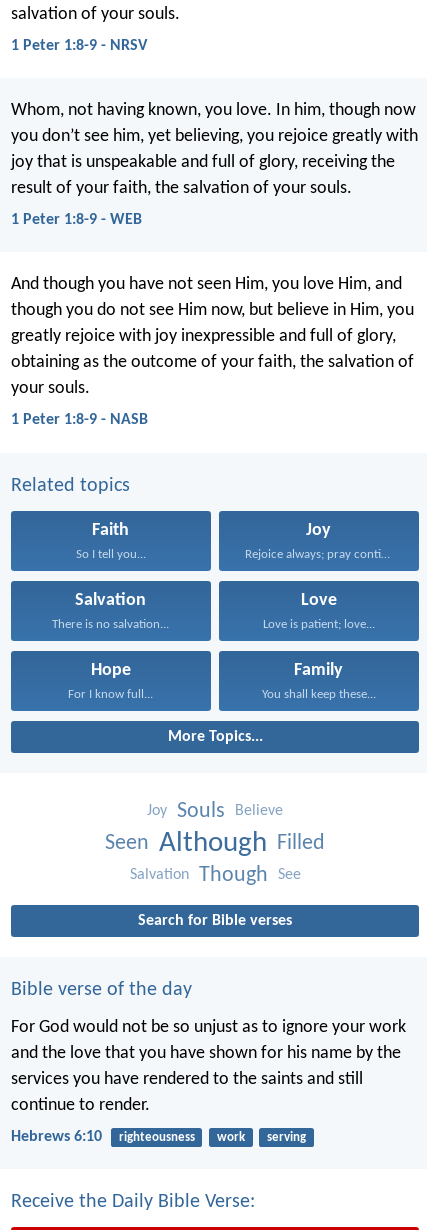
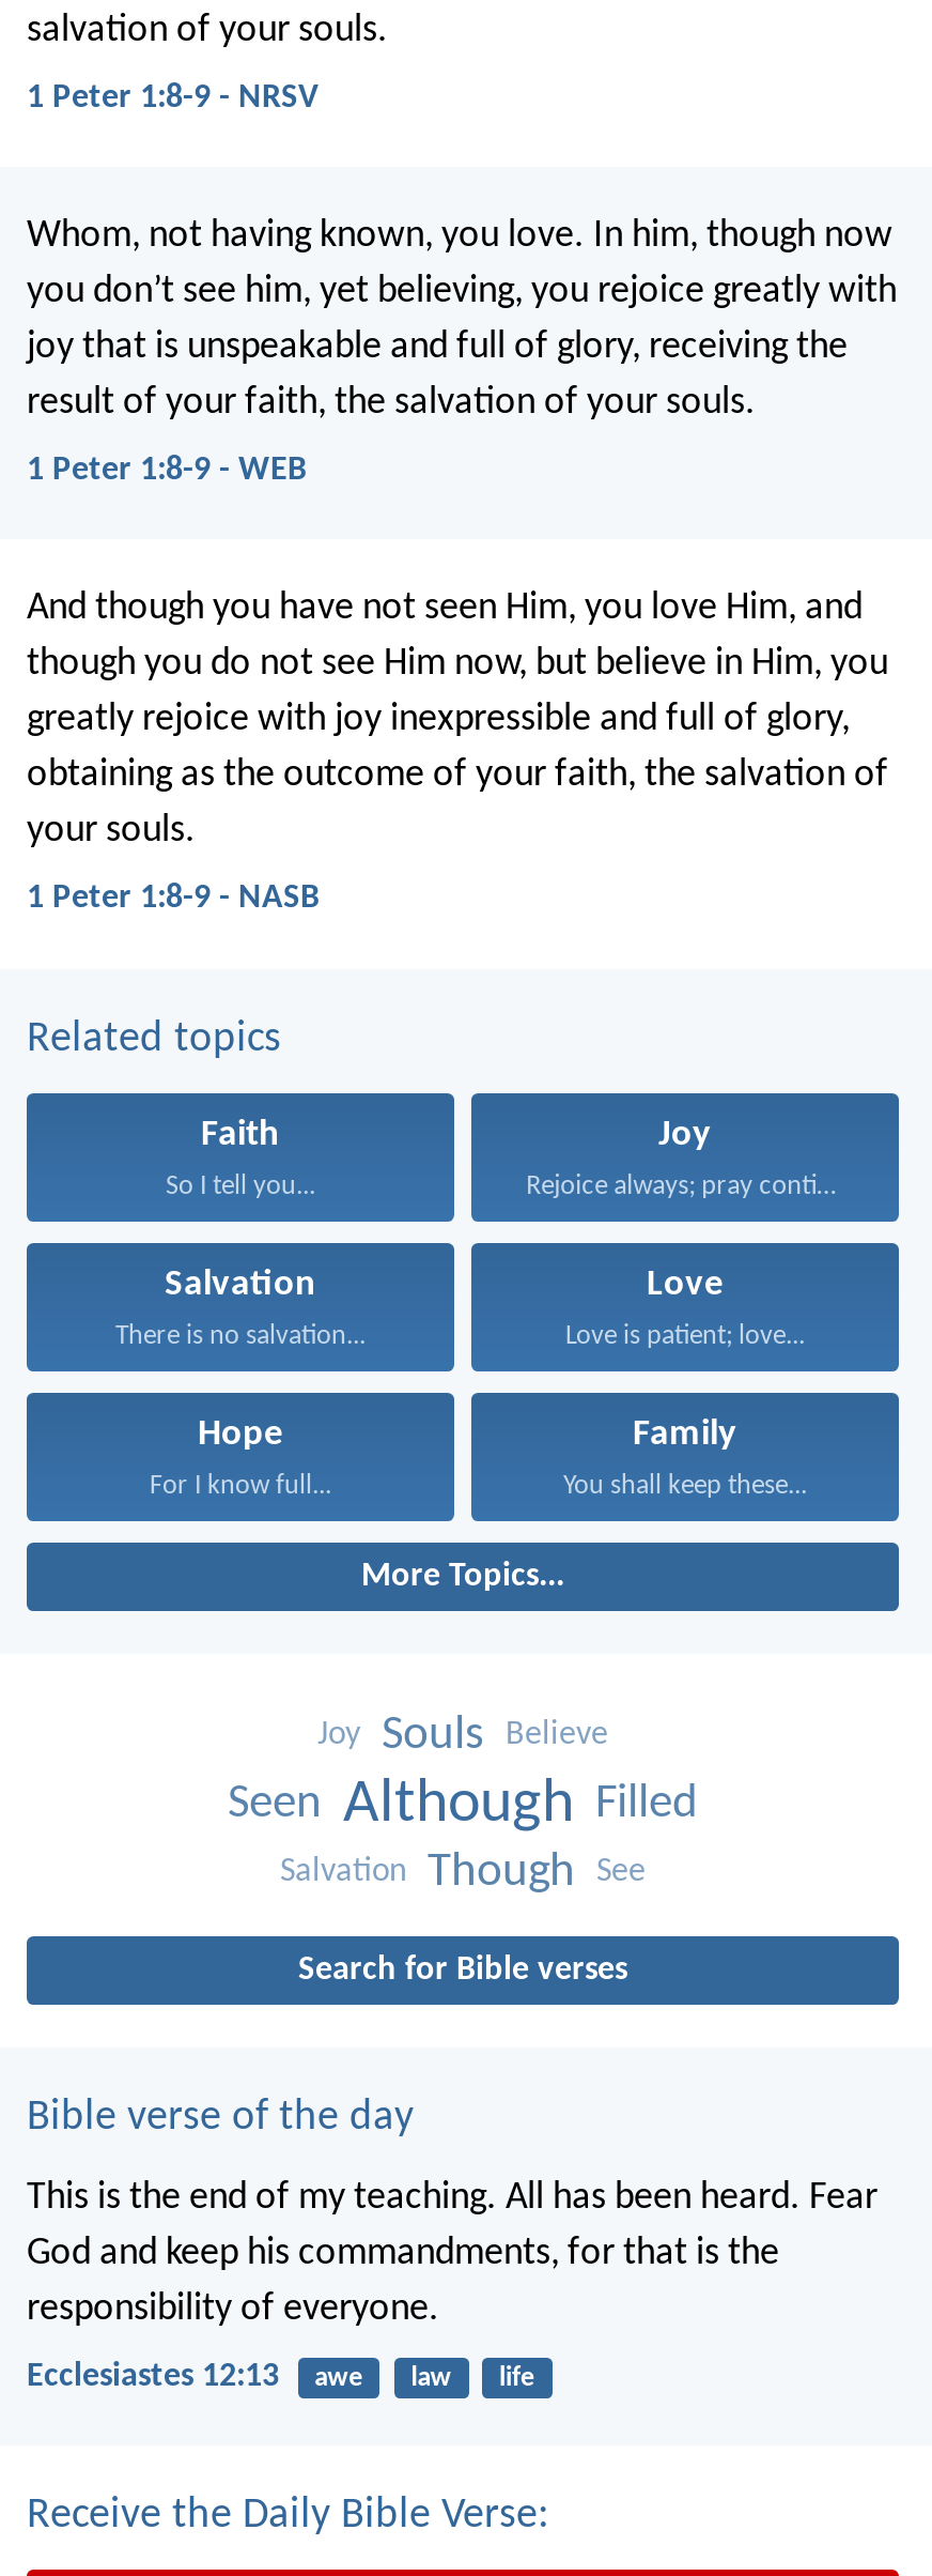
[11,1018,406,1115] For God would not be so unjust as to ignore your work | and the love that you have shown for his name by the | services you have rendered to the saints and still | continue to render. -> [27,2178,877,2330] This is the end of my teaching. All has been heard. Fear | God and keep his commandments, for that is the | responsibility of everyone.
[11,1129,306,1145] Hebrews 6:10 | righteousness | work | serving -> [27,2360,535,2394] Ecclesiastes 12:13 | awe | law | life

